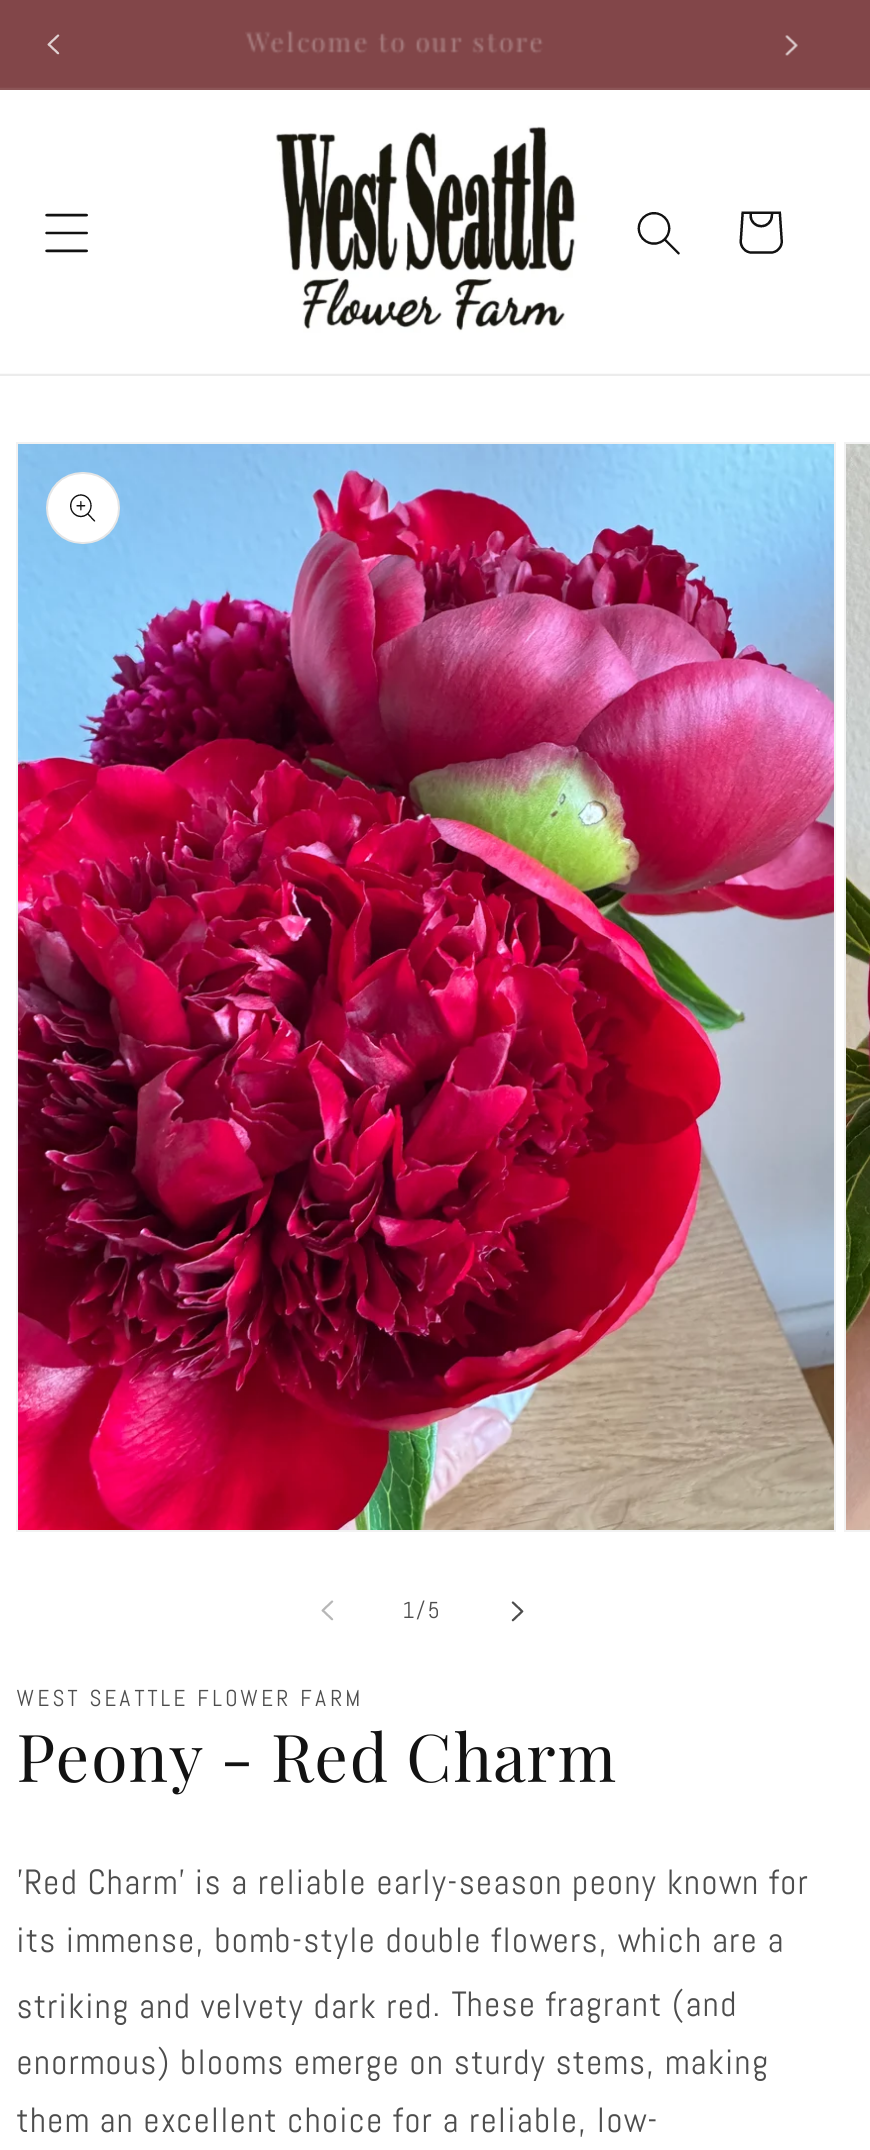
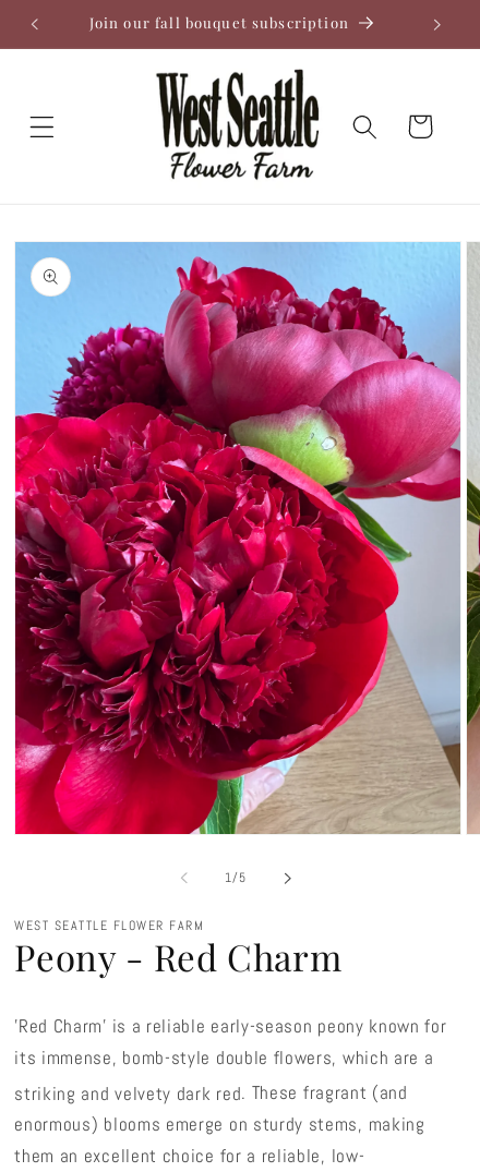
[269,23,569,57] Welcome to our store -> [89,13,349,31] Join our fall bouquet subscription

